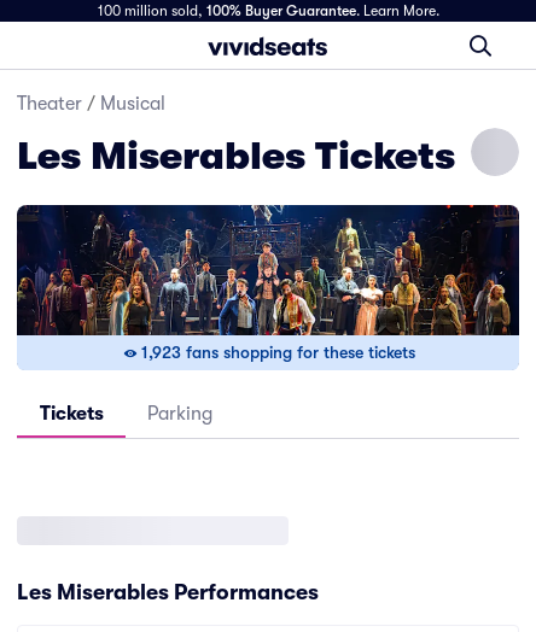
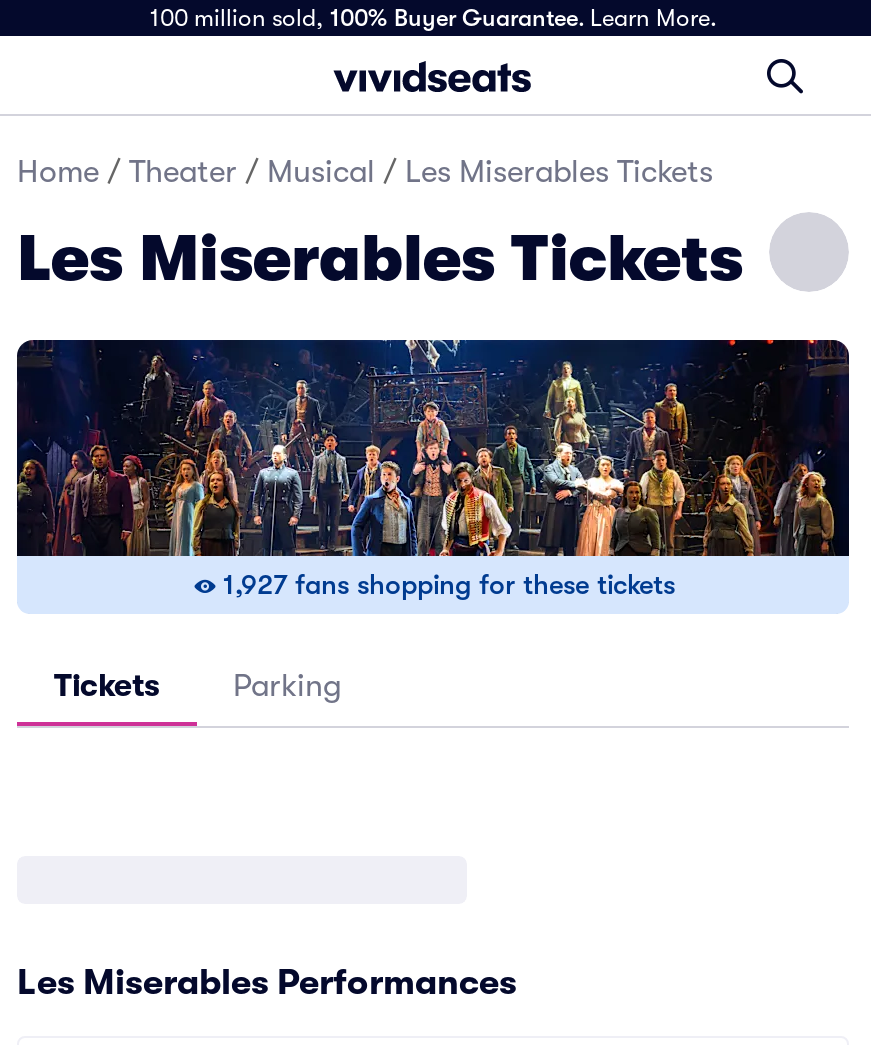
[17,93,165,115] Theater / Musical -> [17,154,713,190] Home / Theater / Musical / Les Miserables Tickets
[141,343,415,362] 1,923 fans shopping for these tickets -> [223,568,675,600] 1,927 fans shopping for these tickets

